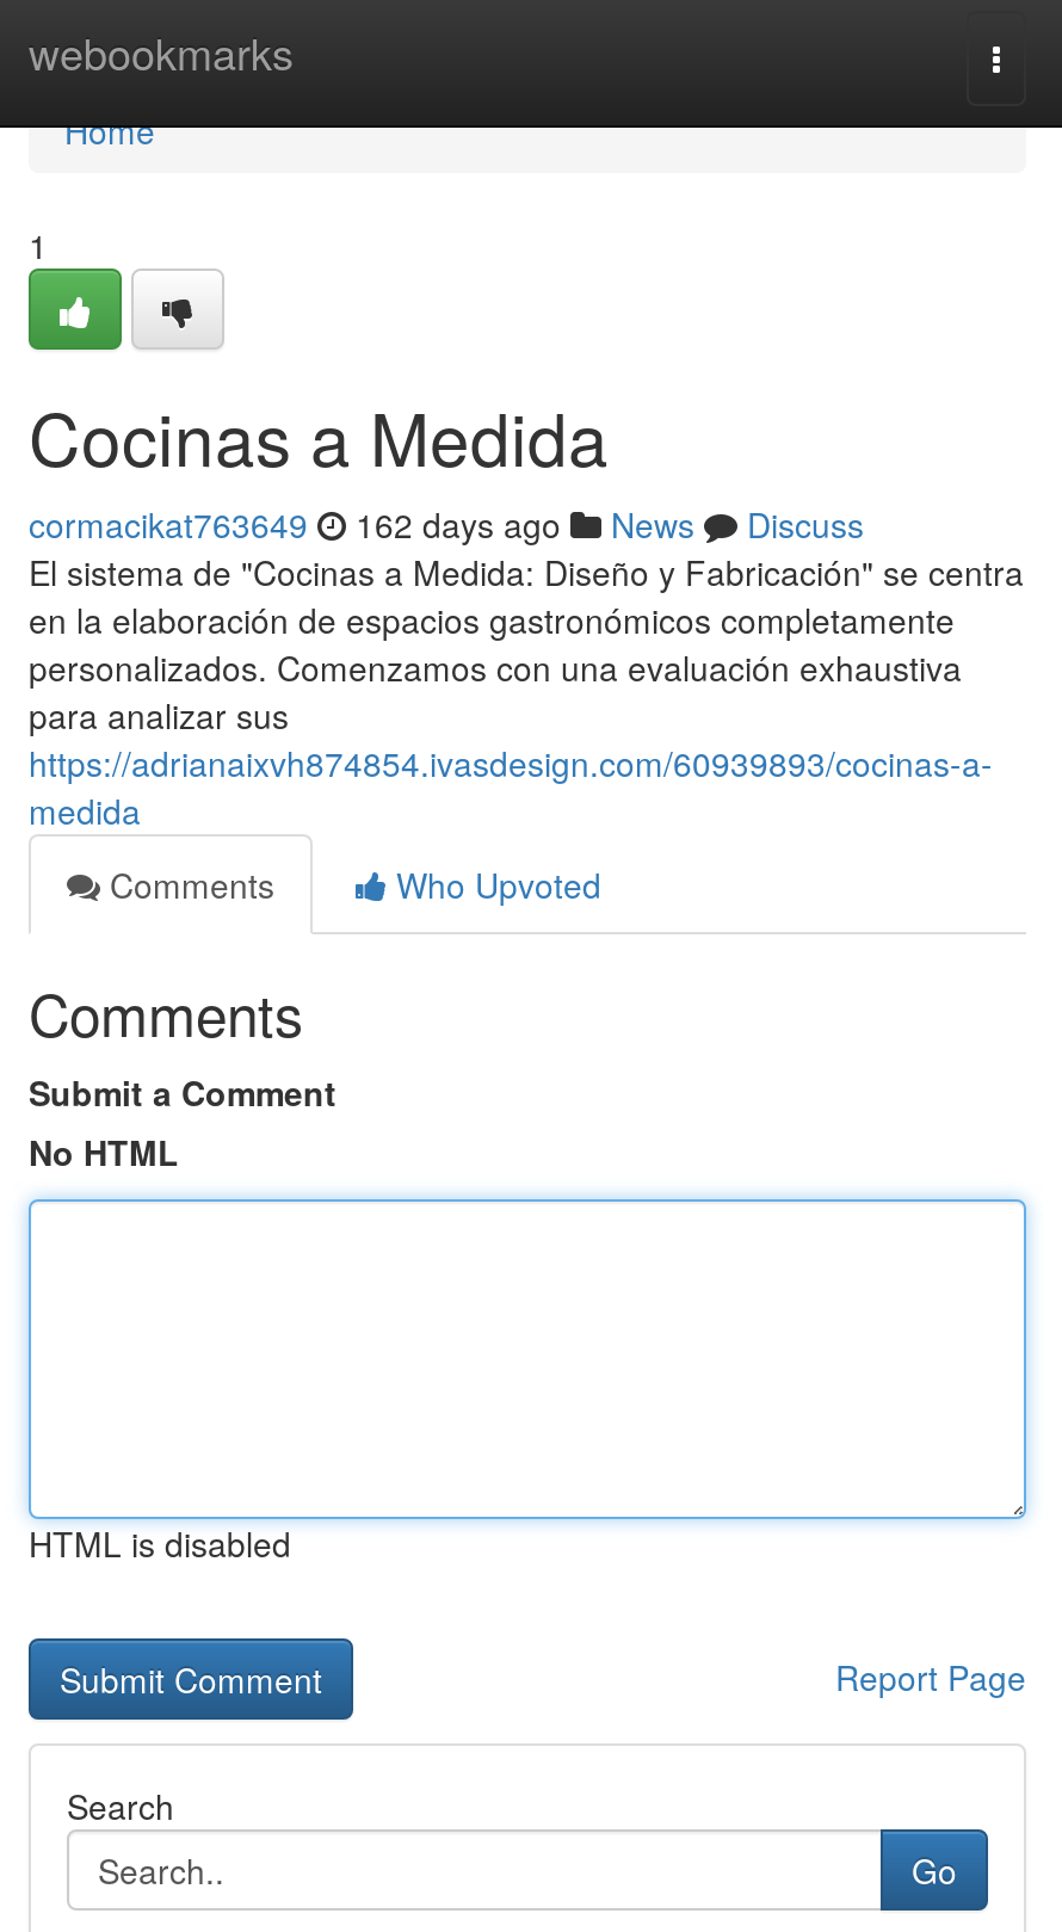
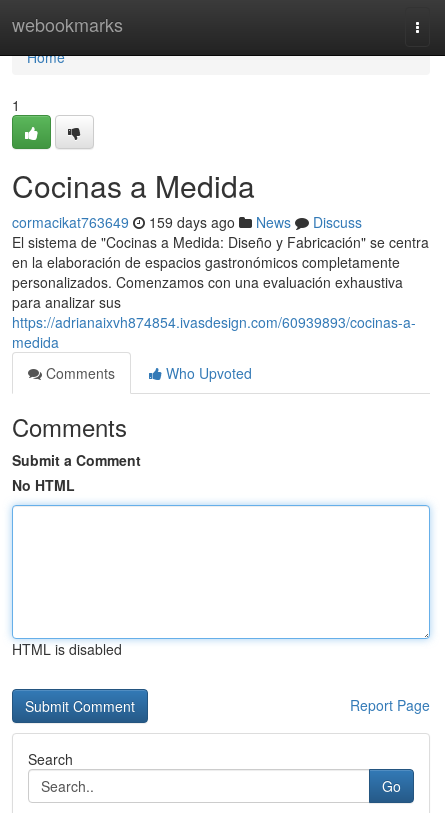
[29,500,864,548] cormacikat763649 162 days ago News Discuss -> [12,212,362,232] cormacikat763649 159 days ago News Discuss

